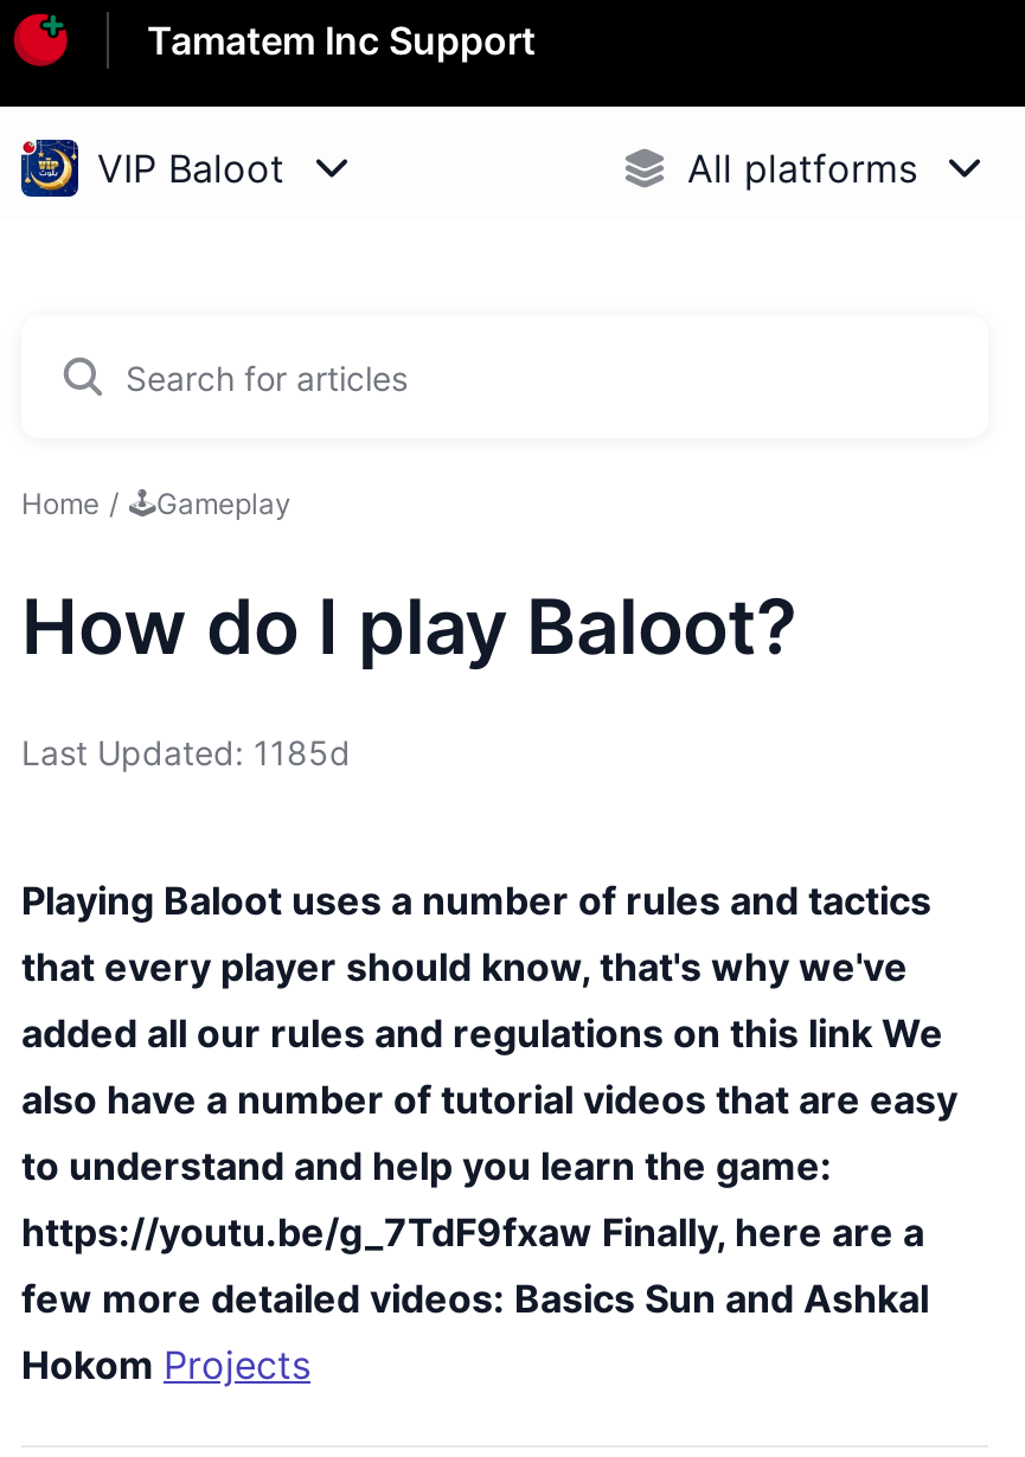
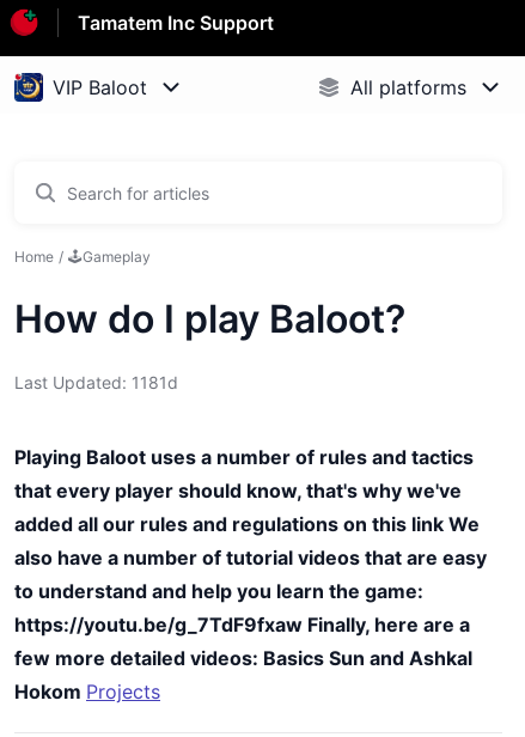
[21,732,351,772] Last Updated: 1185d -> [14,372,178,392] Last Updated: 1181d

